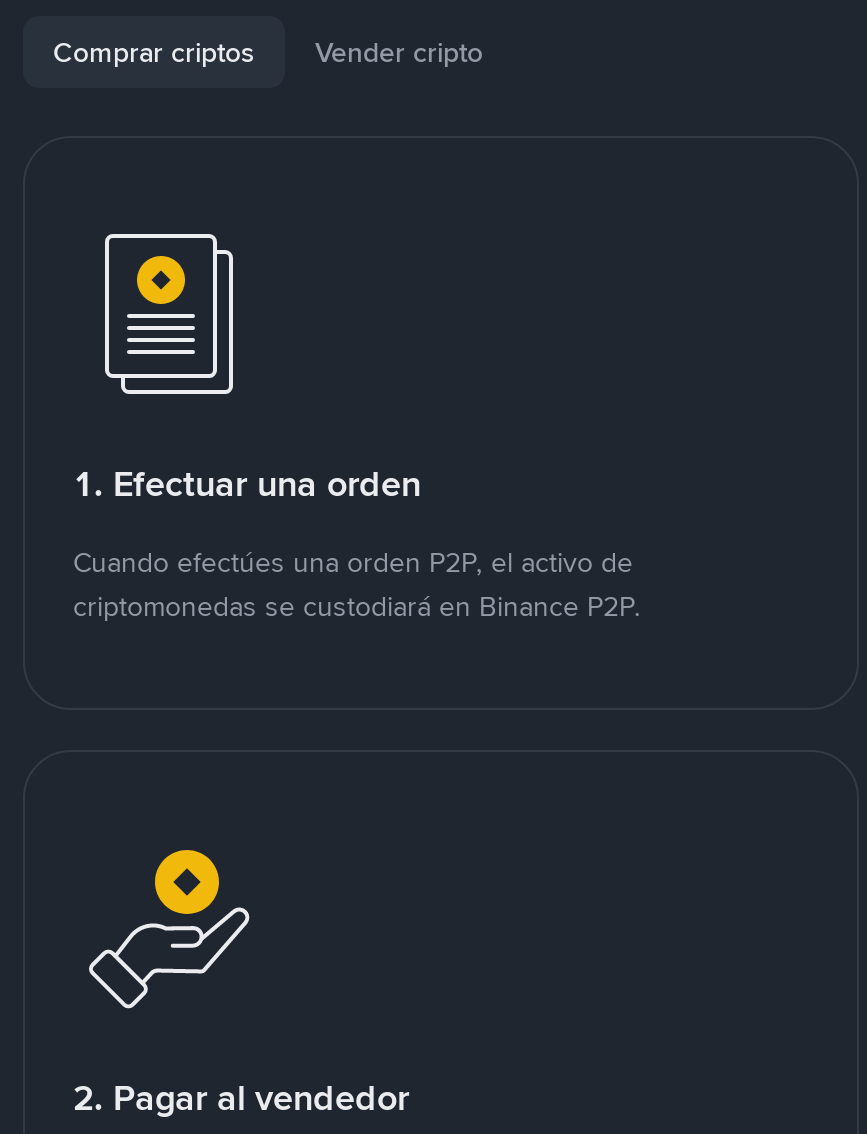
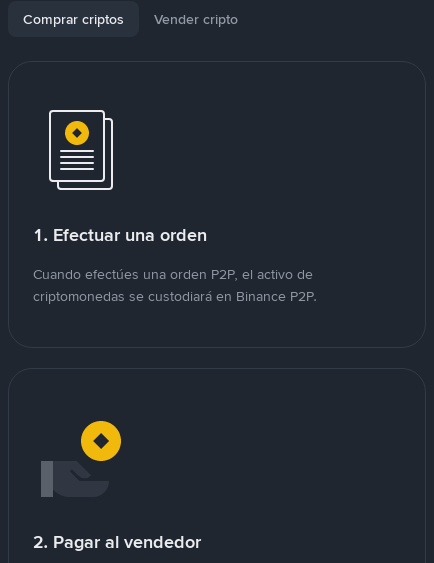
[89,848,251,1010] [image] -> [40,418,122,498] [image]

